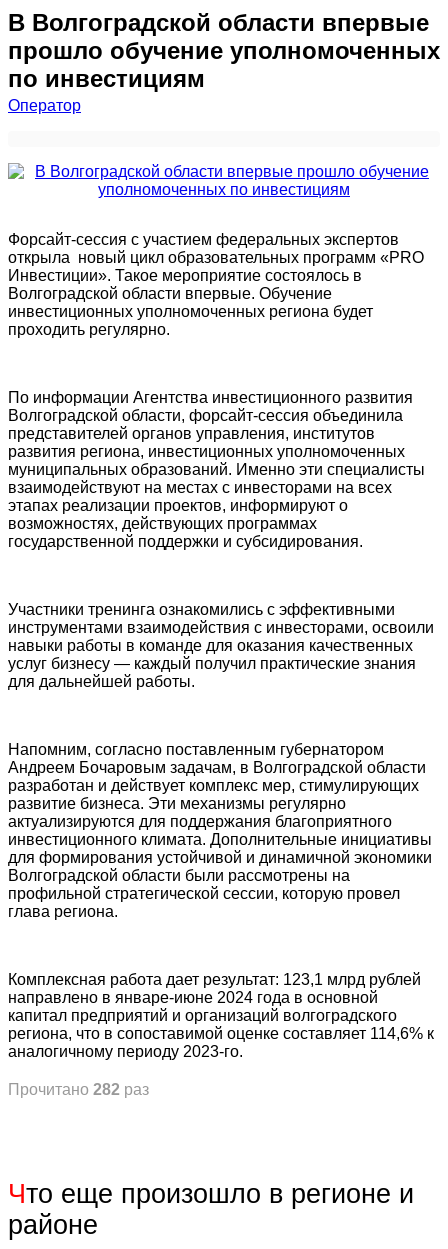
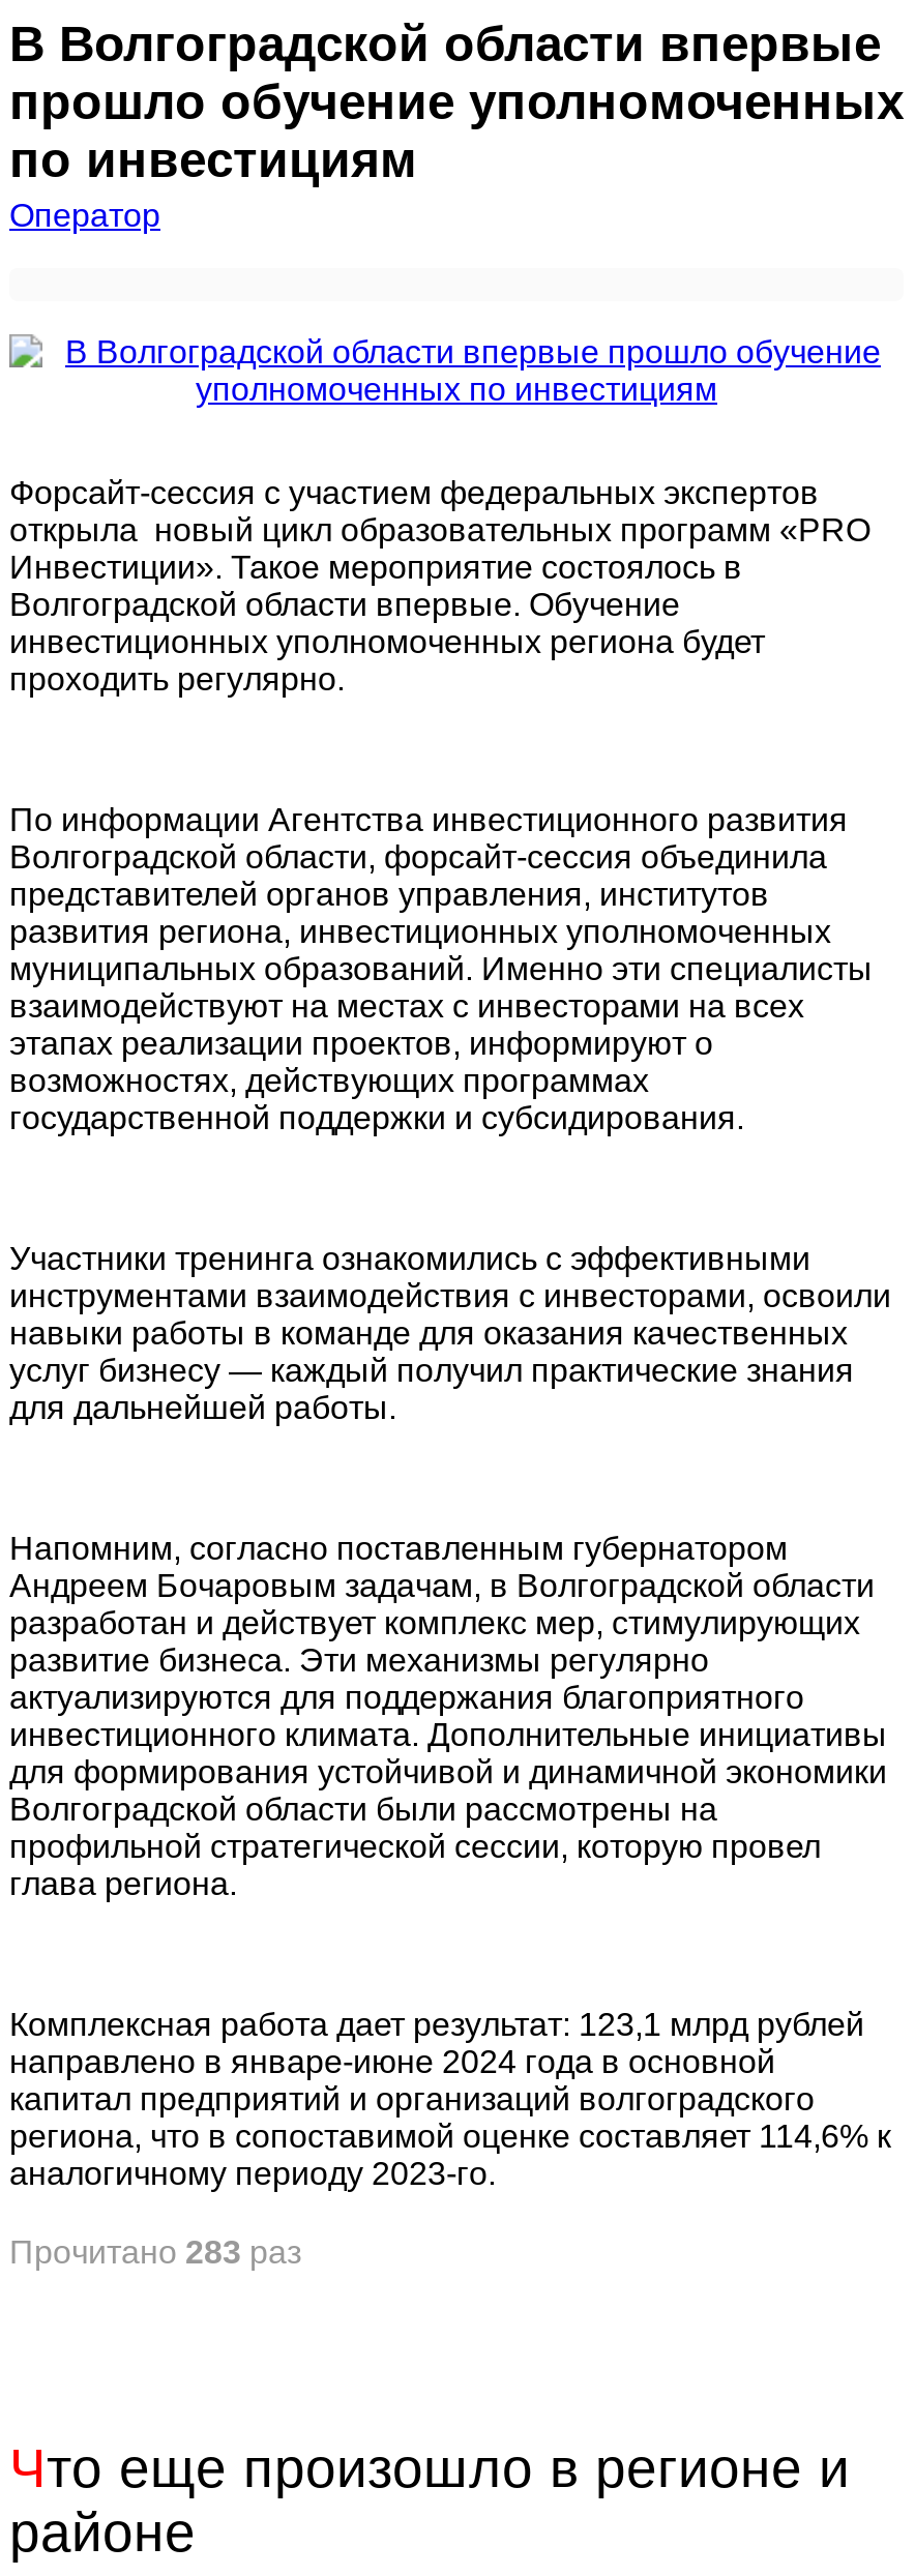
[8,1081,149,1098] Прочитано 282 раз -> [9,2234,301,2270] Прочитано 283 раз

